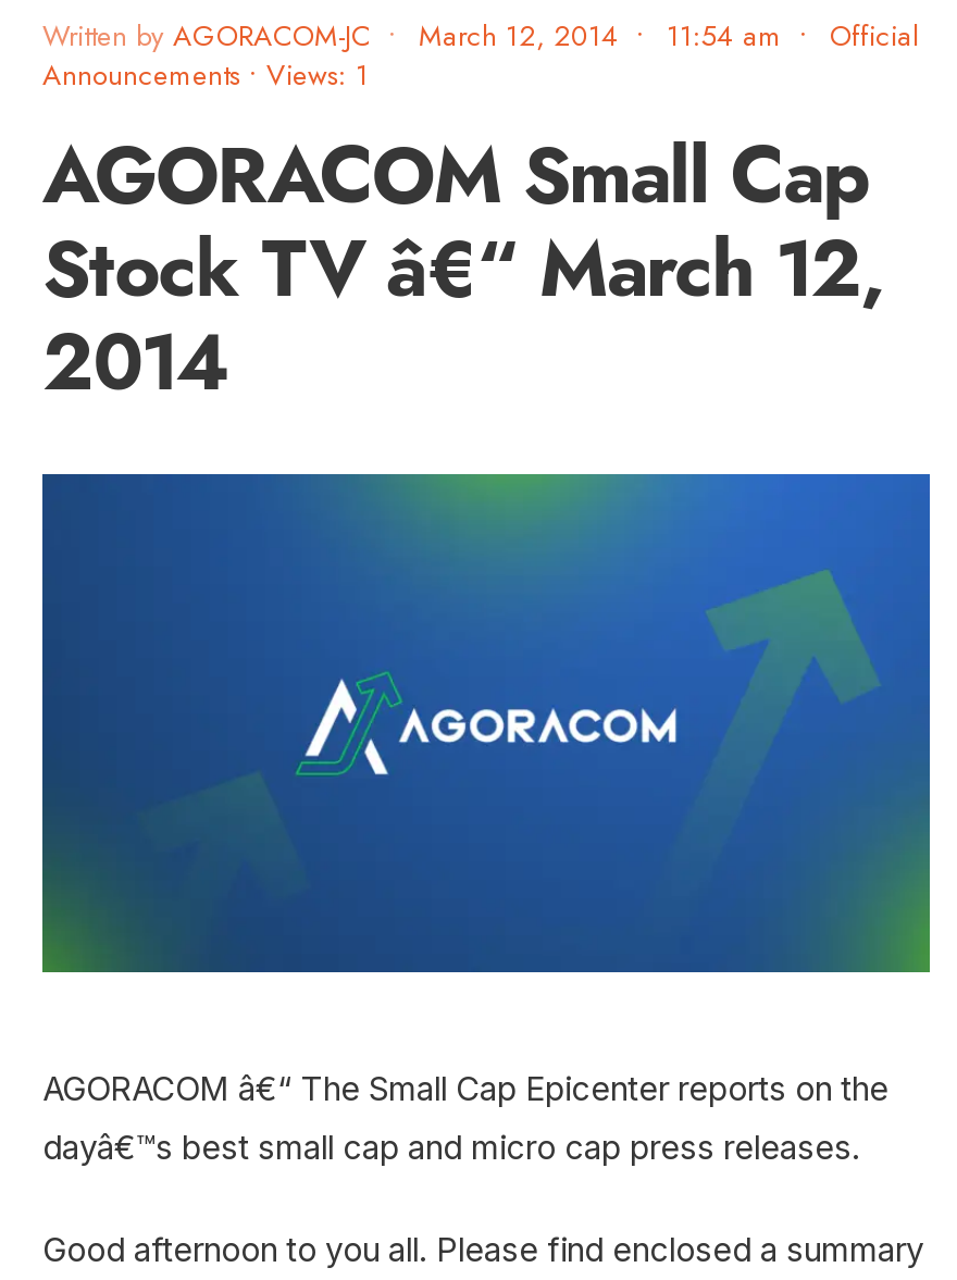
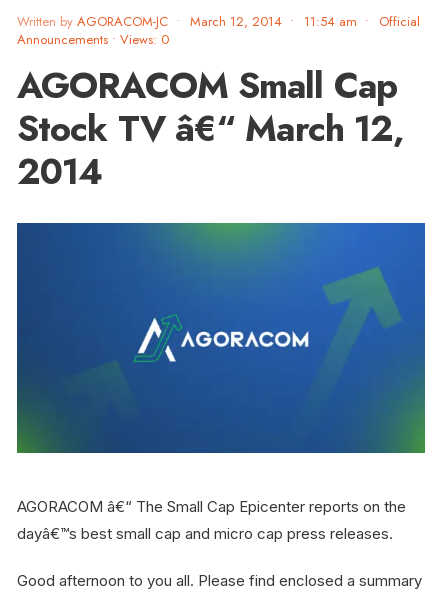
[42,54,369,96] Announcements • Views: 1 -> [17,30,169,49] Announcements • Views: 0

